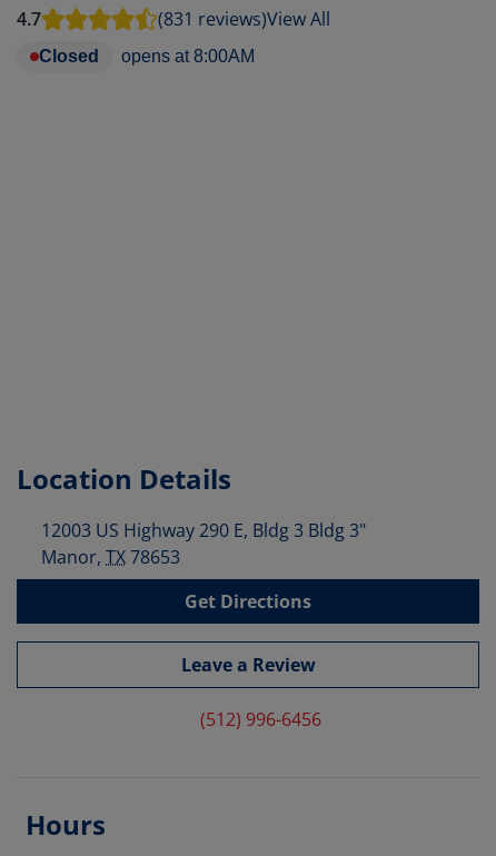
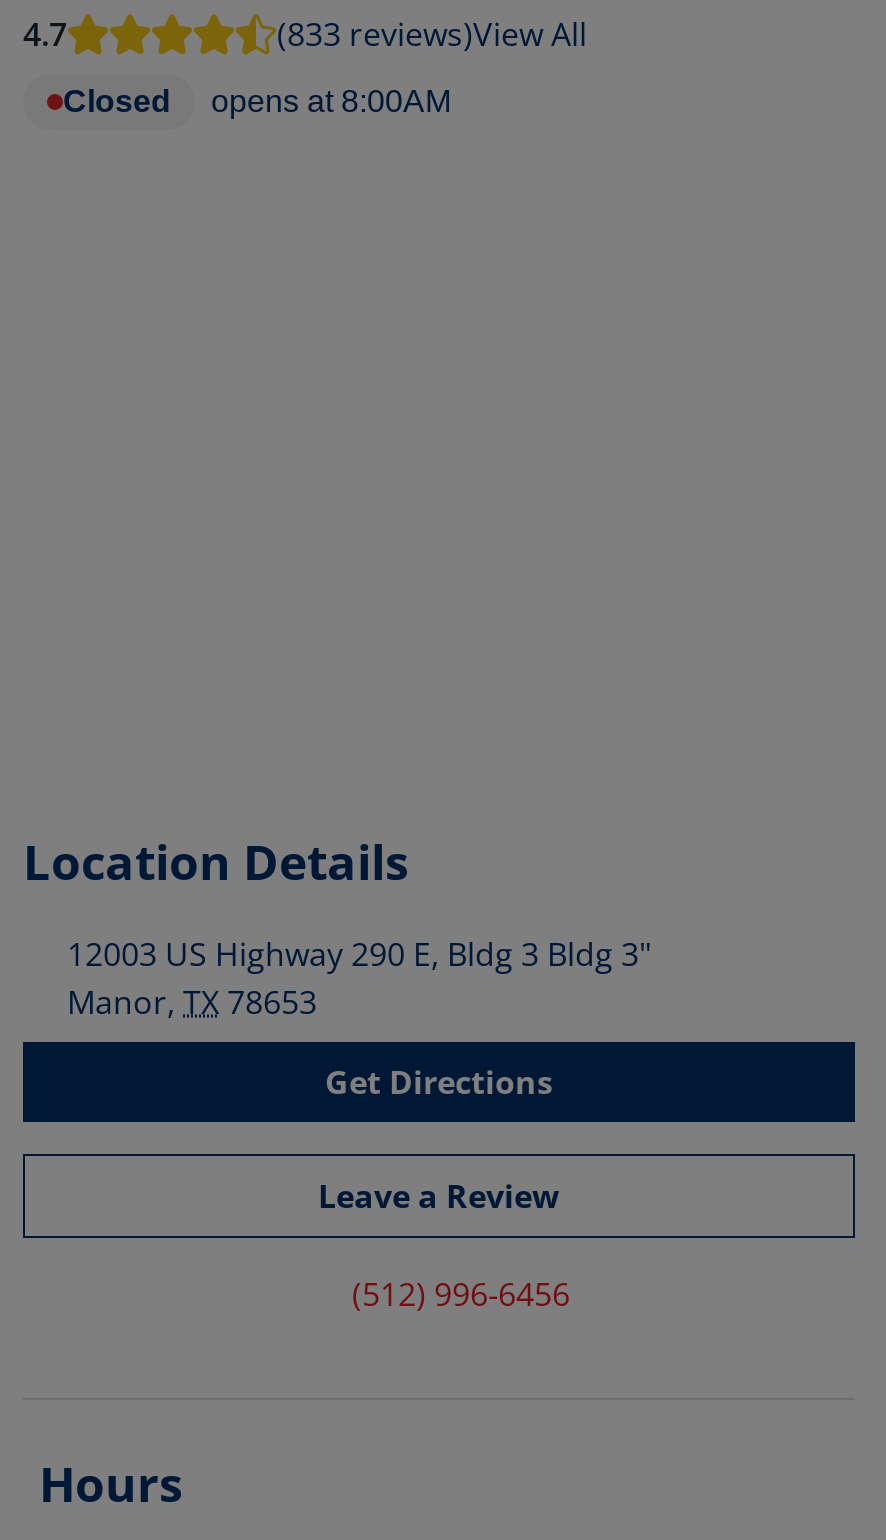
[158,7,330,31] (831 reviews)View All -> [277,12,587,56] (833 reviews)View All

